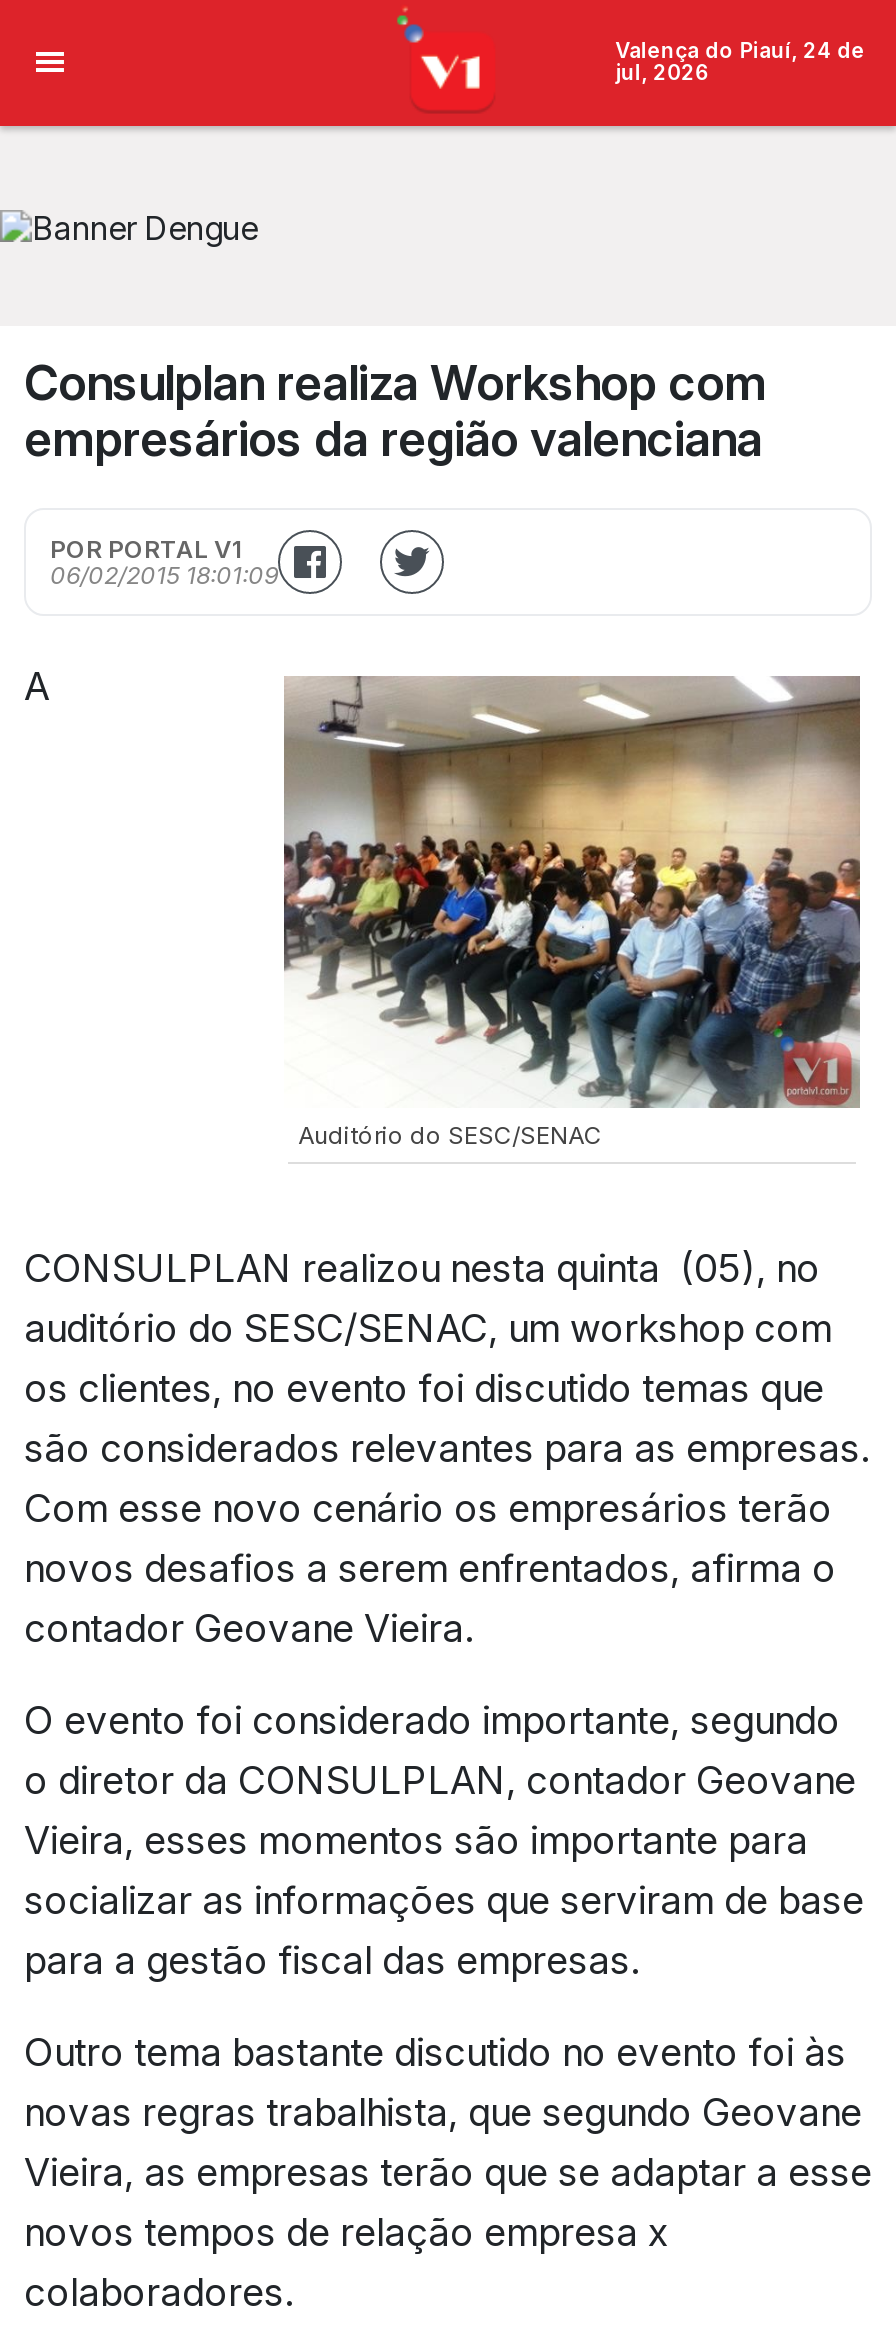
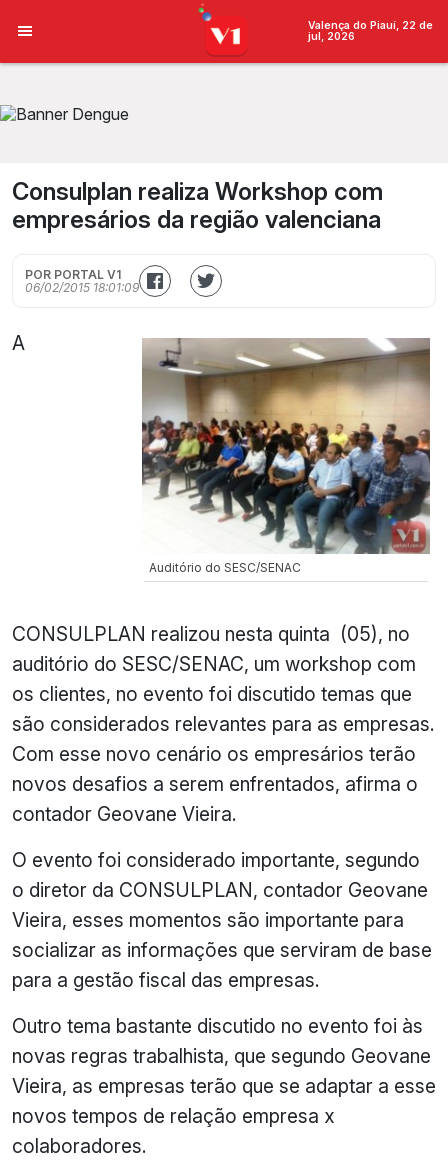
[615,37,865,63] Valença do Piauí, 24 de -> [308,18,433,31] Valença do Piauí, 22 de

